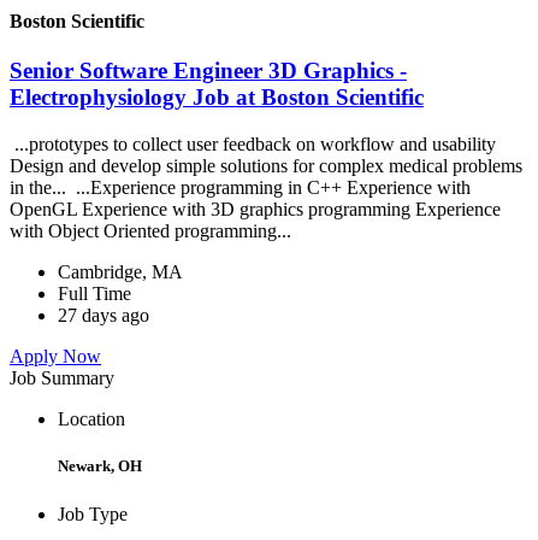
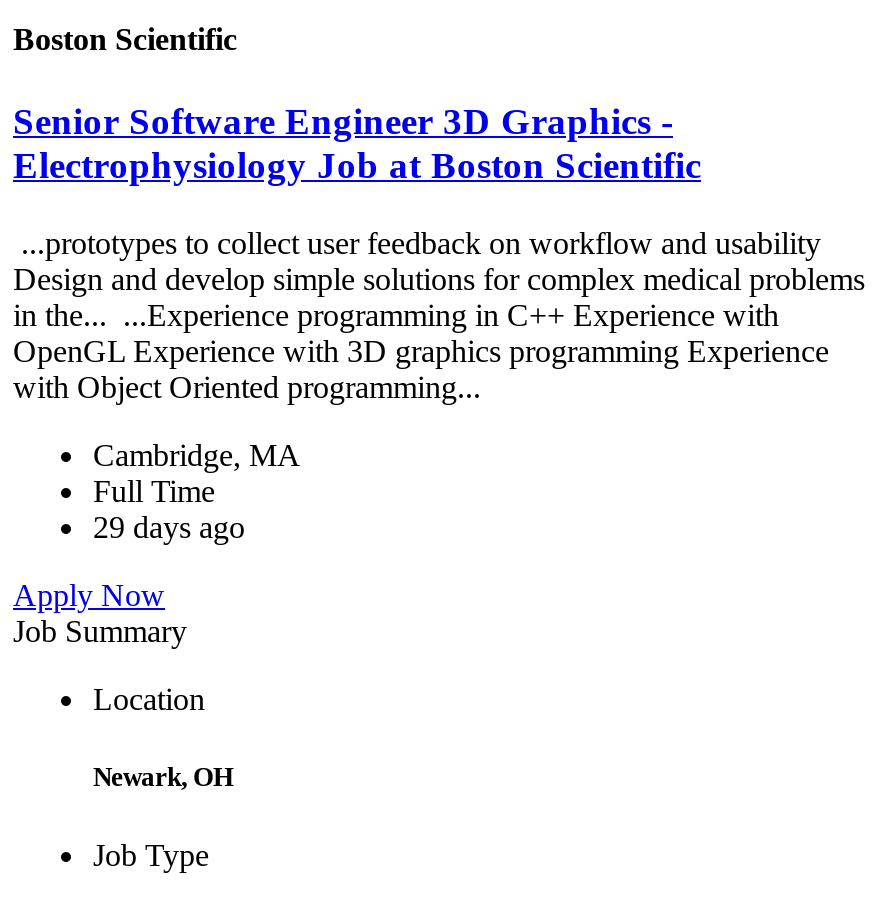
[58,305,149,326] 27 days ago -> [93,510,245,544] 29 days ago

